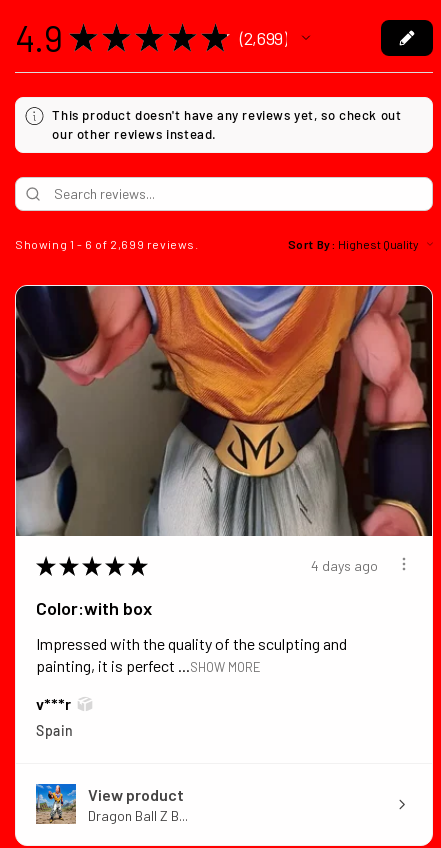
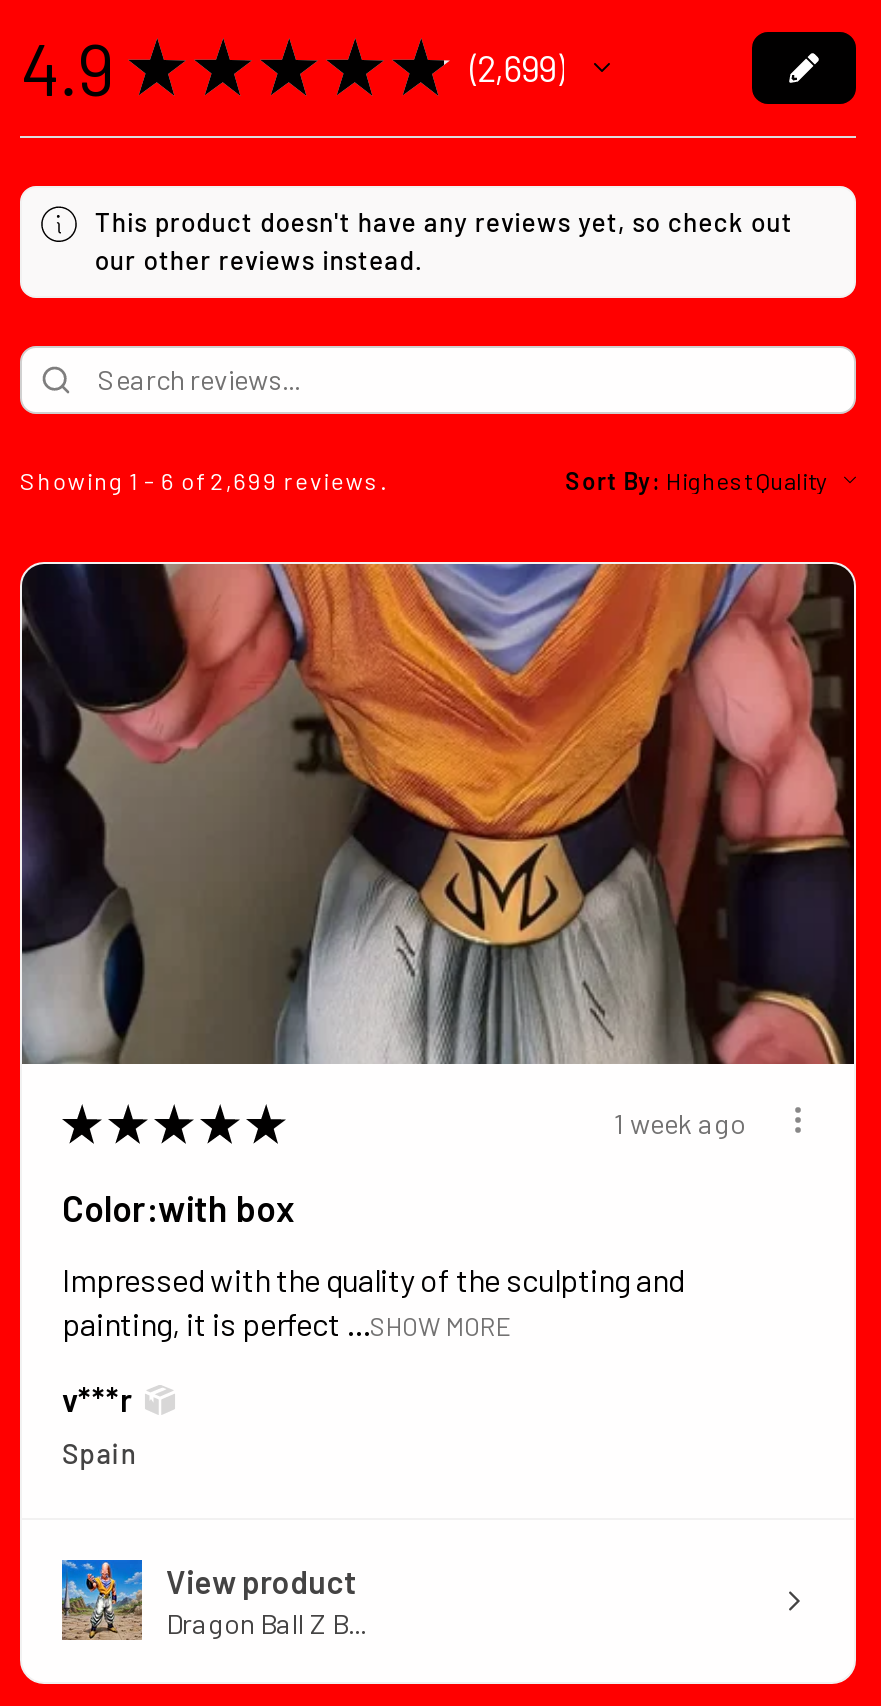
[311,557,378,574] 4 days ago -> [614,1107,746,1141] 1 week ago

